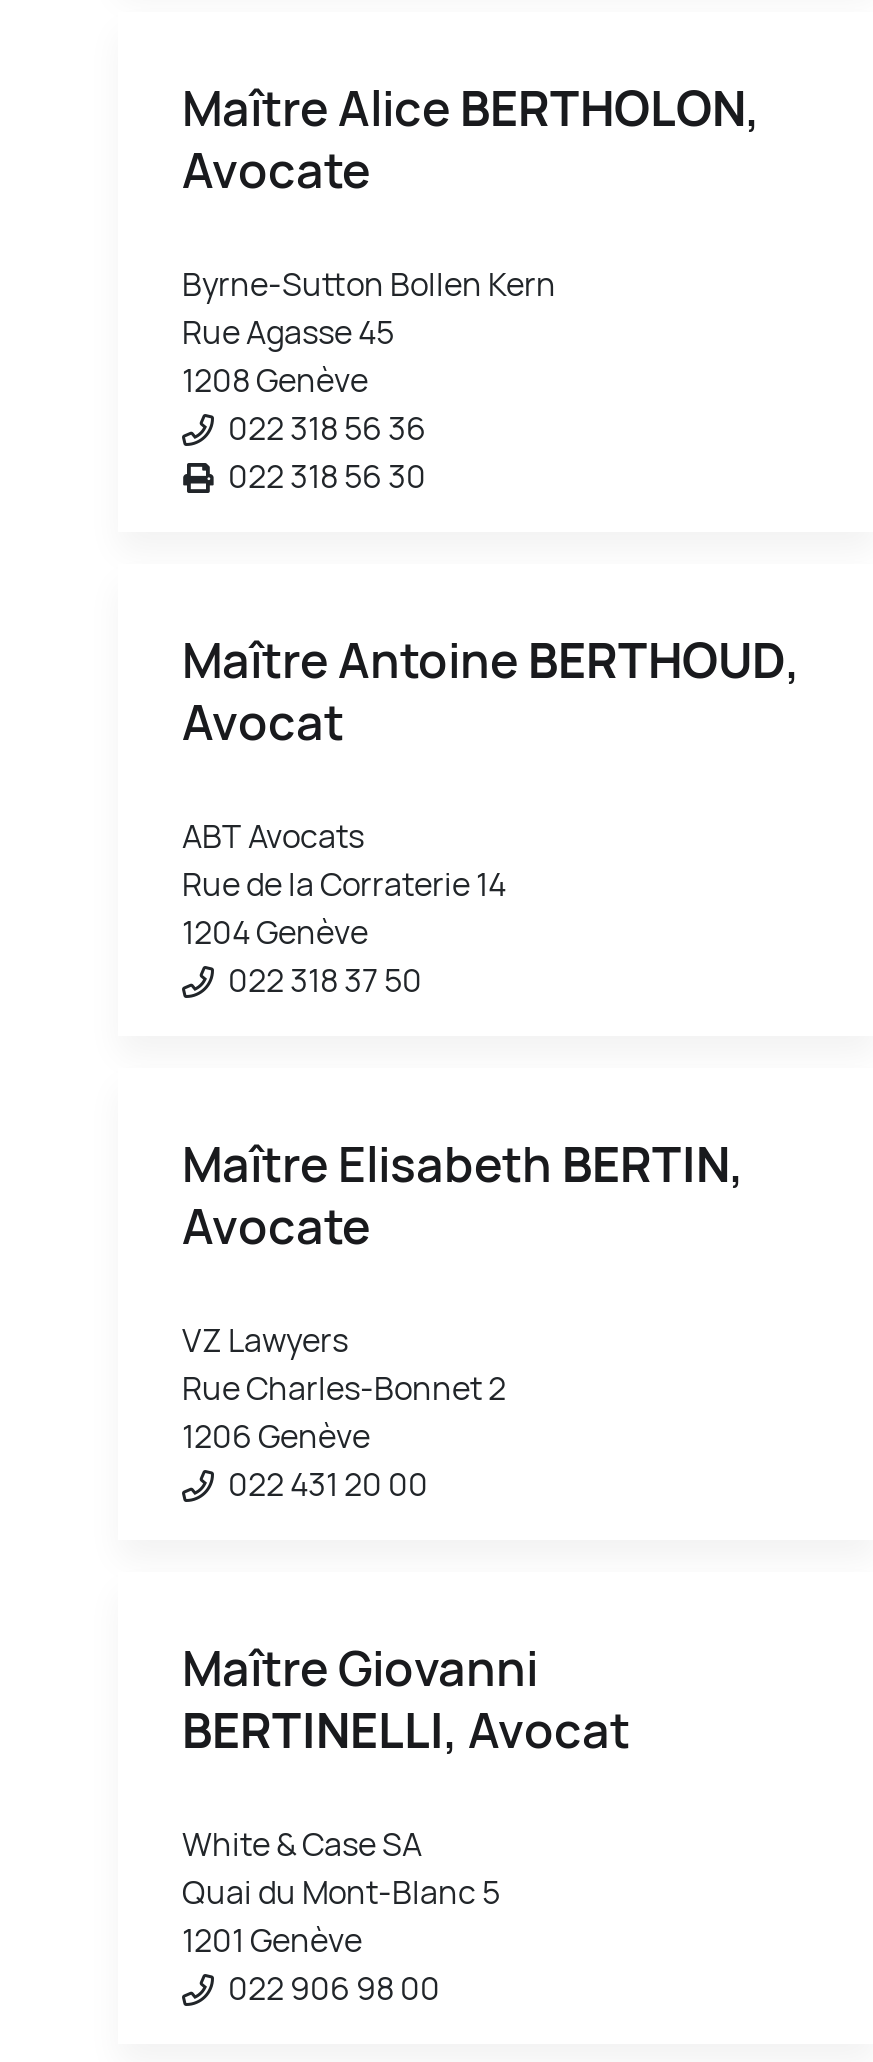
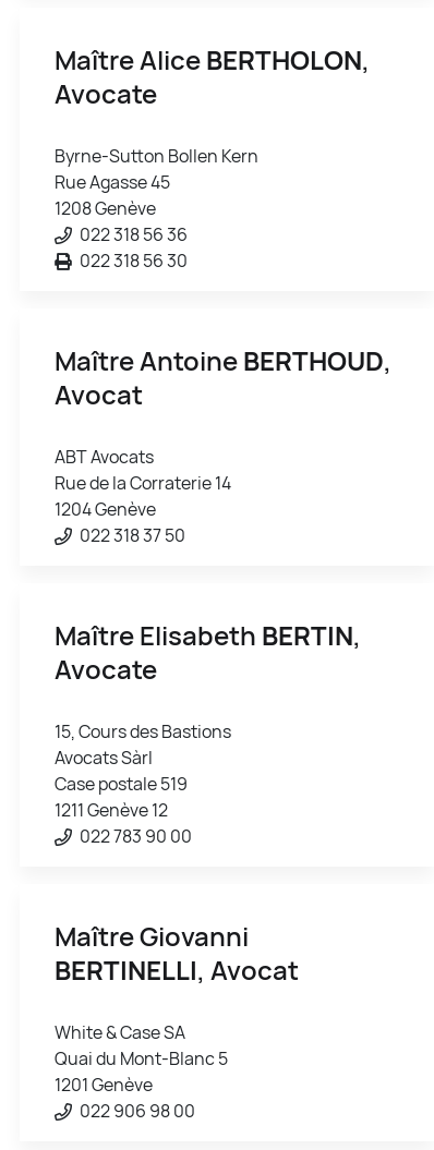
[182,1318,506,1506] VZ Lawyers | Rue Charles-Bonnet 2 | 1206 Genève | 022 431 20 00 -> [55,719,231,848] 15, Cours des Bastions | Avocats Sàrl | Case postale 519 | 1211 Genève 12 | 022 783 90 00

